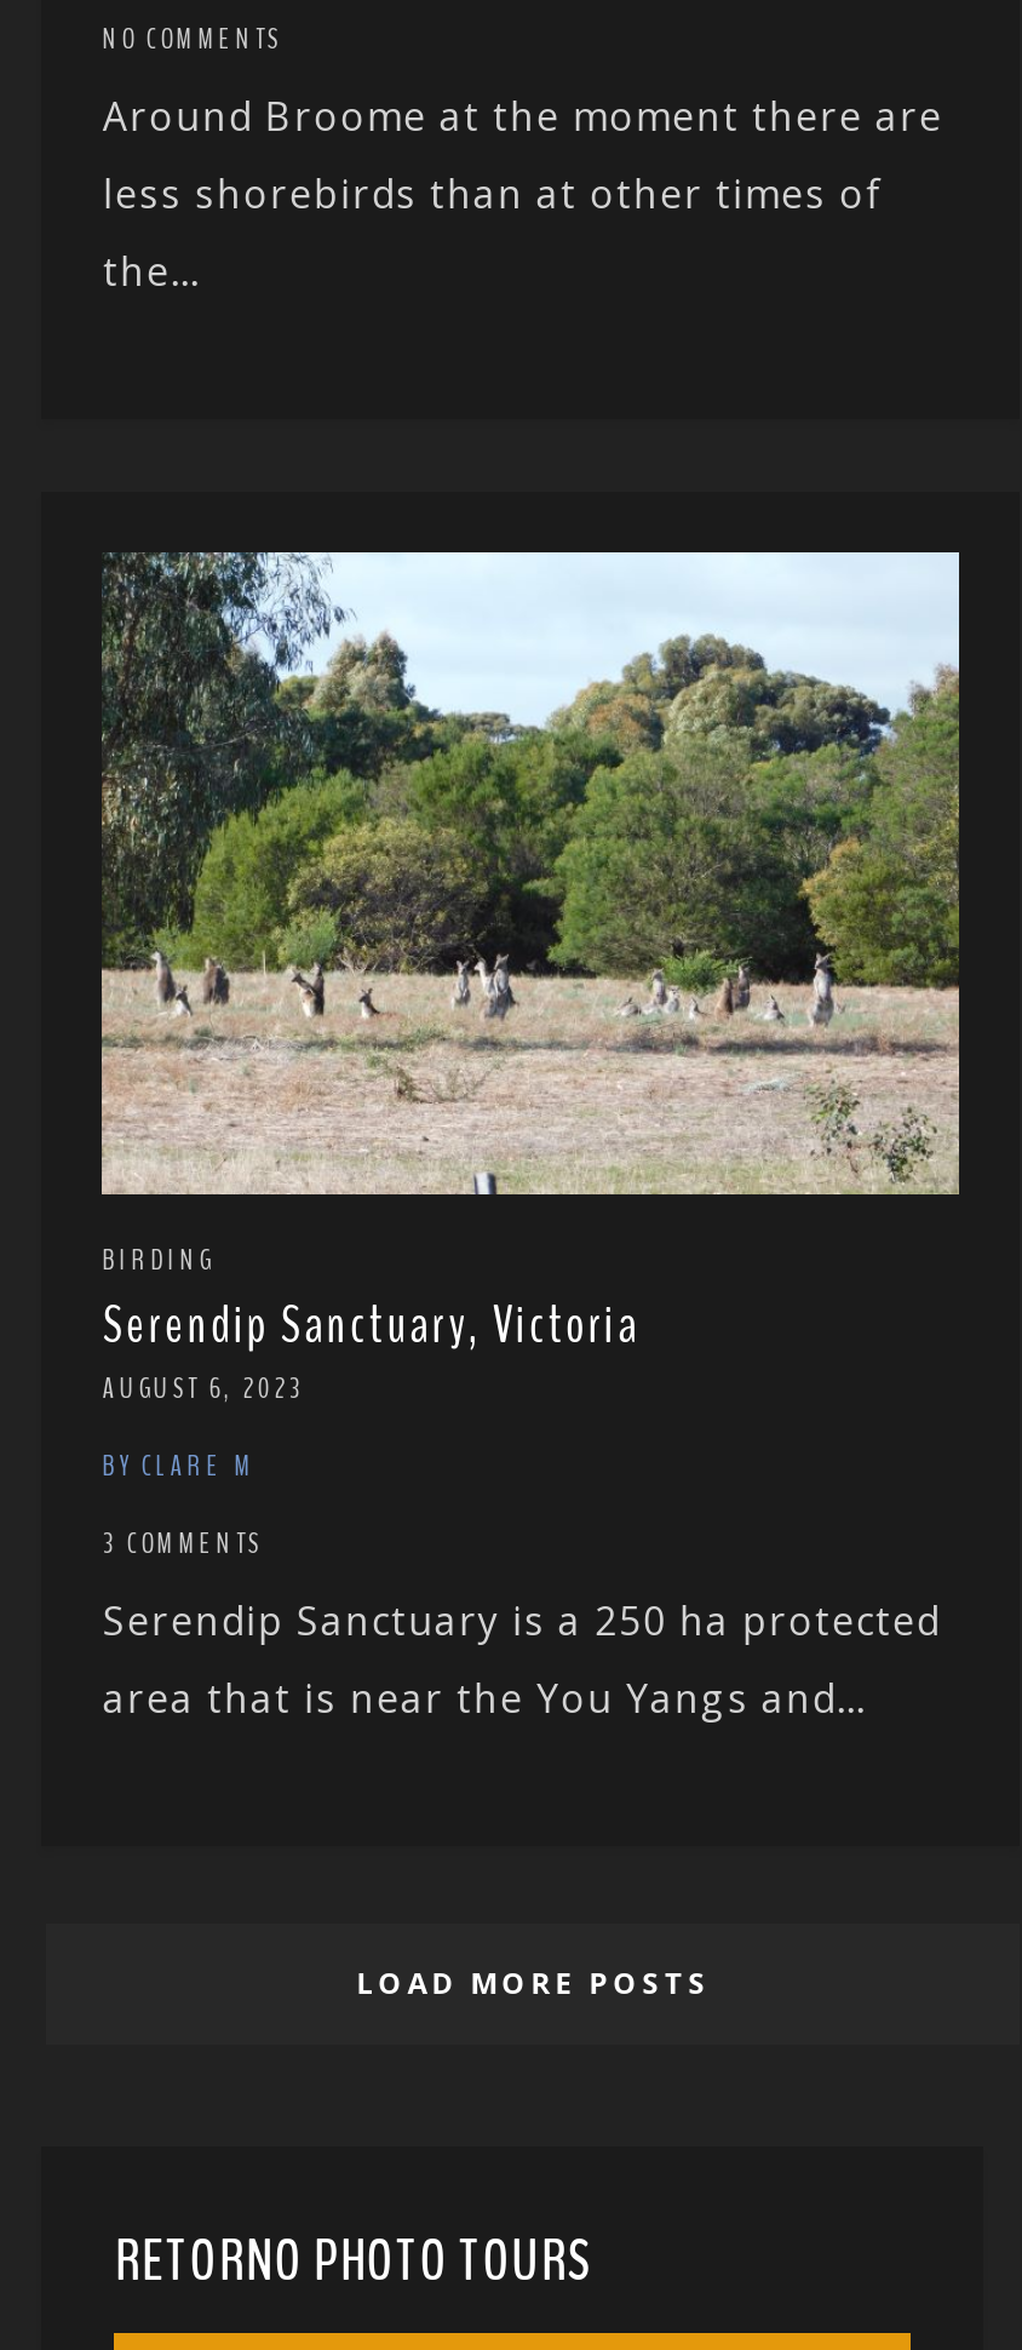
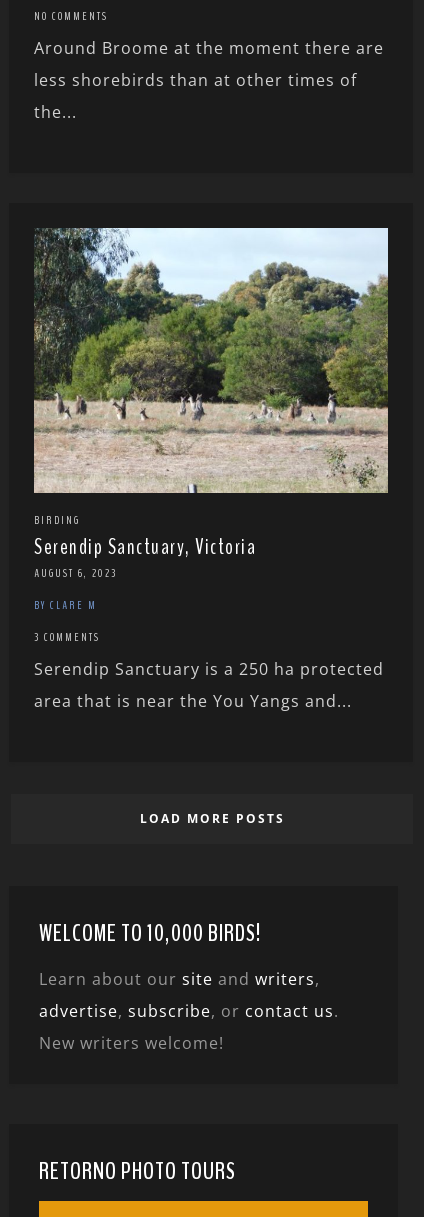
none -> [39,917,339,1054] WELCOME TO 10,000 BIRDS! | Learn about our site and writers, | advertise, subscribe, or contact us. | New writers welcome!

